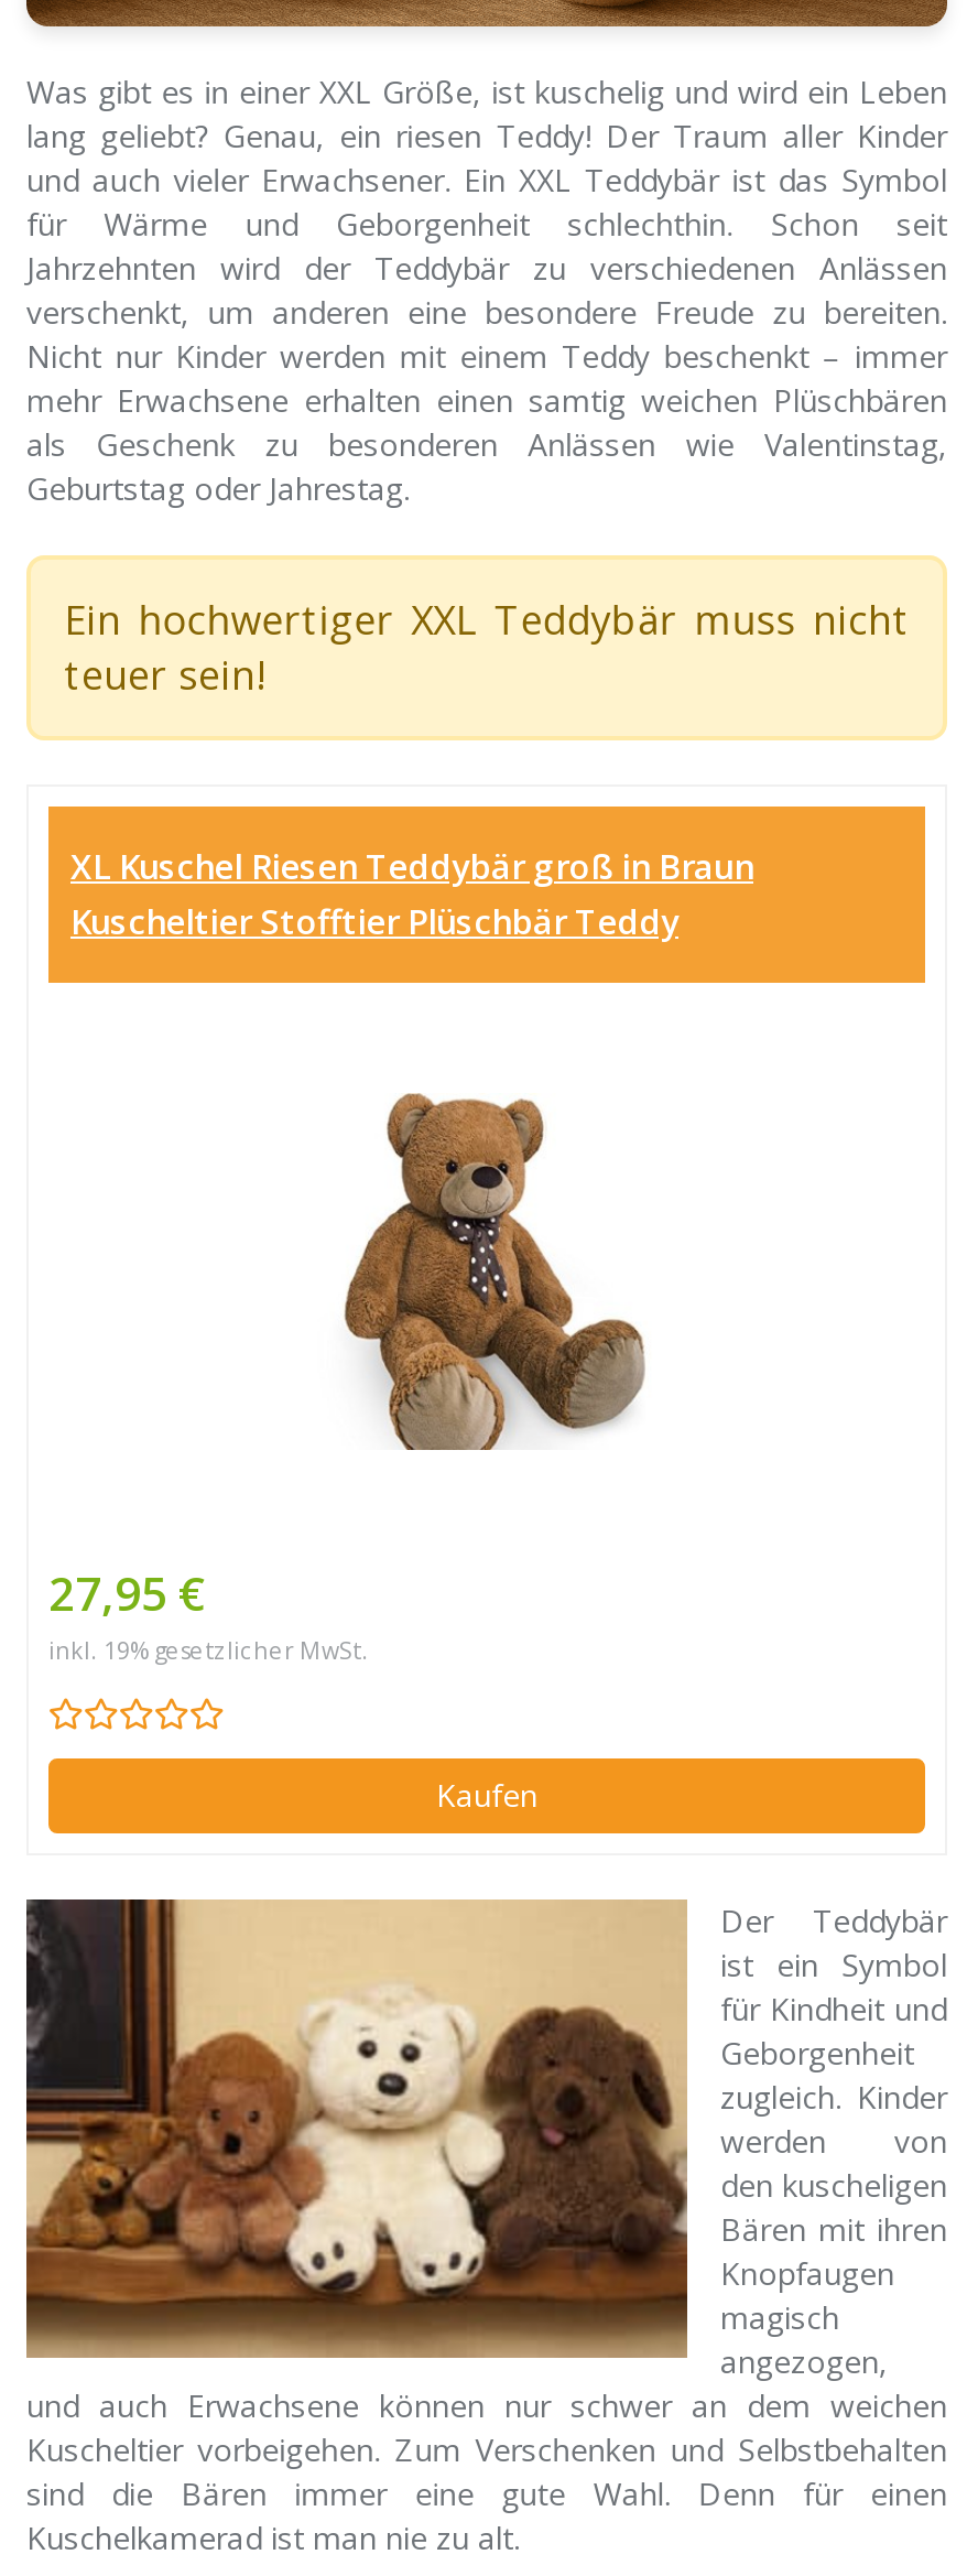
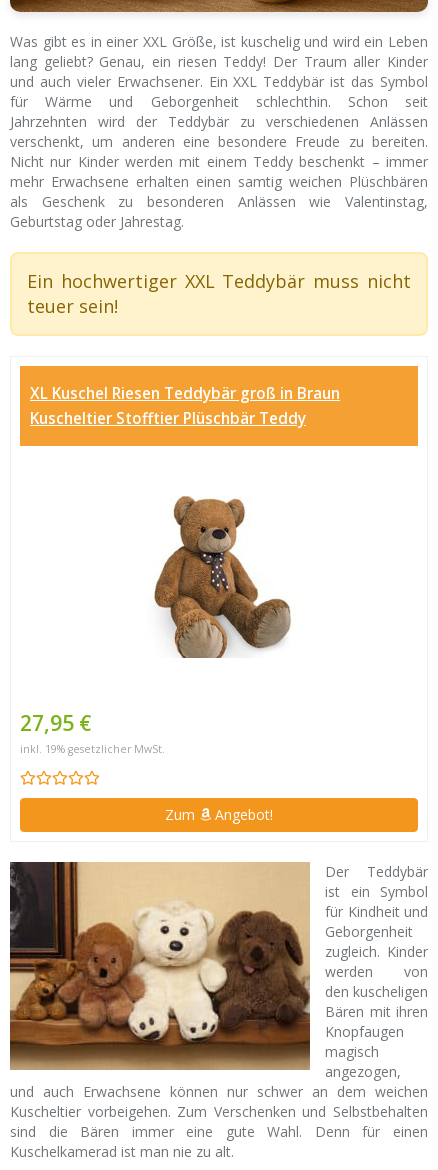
[436,1774,537,1816] Kaufen -> [165,805,273,824] Zum | Angebot!

